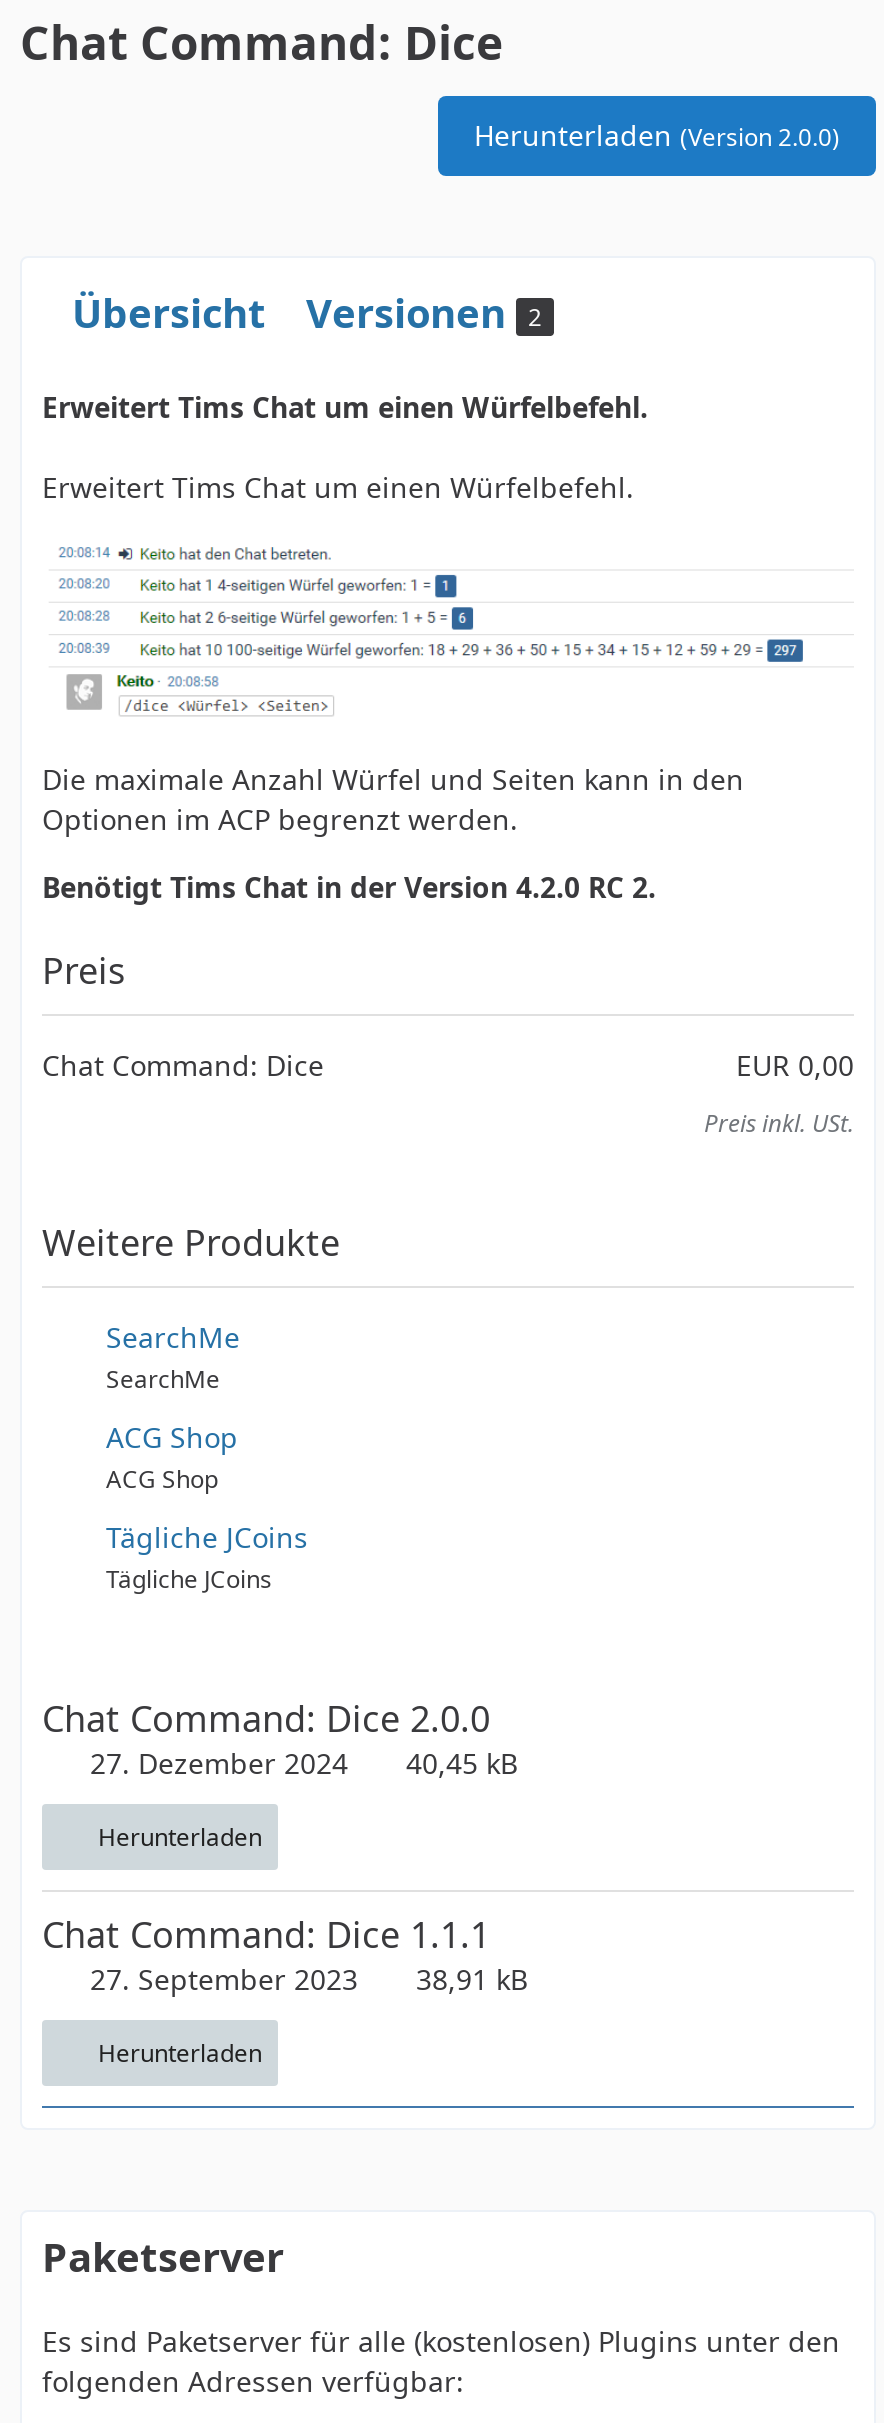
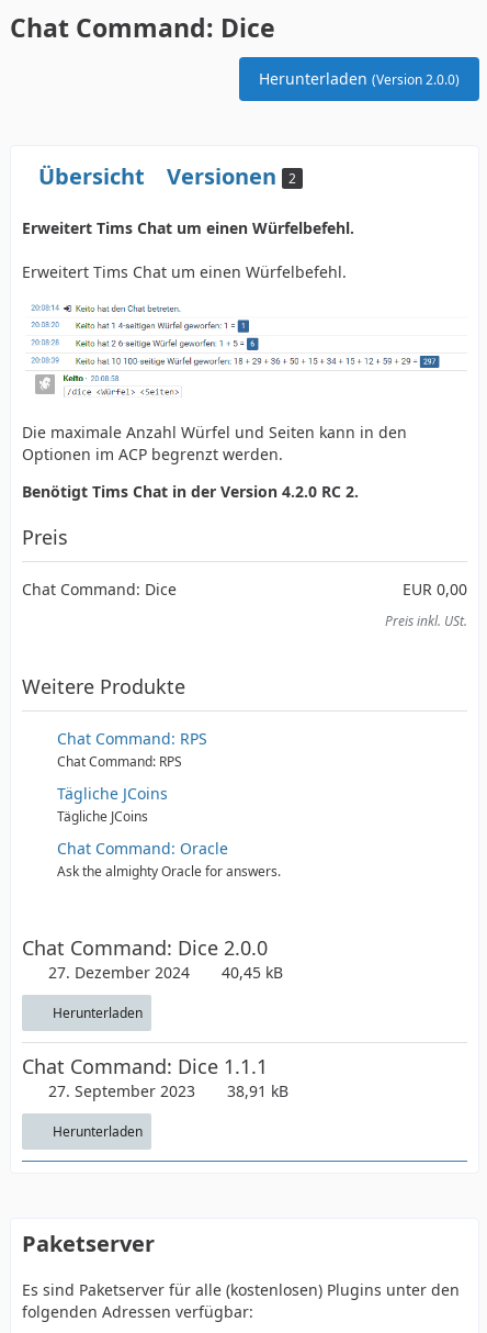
[106,1318,240,1496] SearchMe | SearchMe | ACG Shop | ACG Shop -> [57,728,207,771] Chat Command: RPS | Chat Command: RPS
moved [106,1518,308,1596] -> [57,783,168,826]: Tägliche JCoins | Tägliche JCoins
none -> [57,838,281,881] Chat Command: Oracle | Ask the almighty Oracle for answers.

